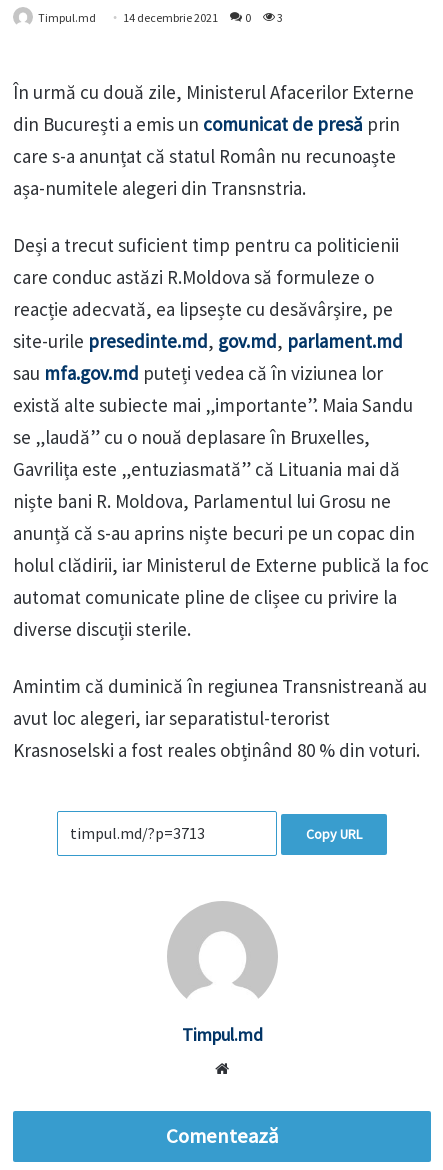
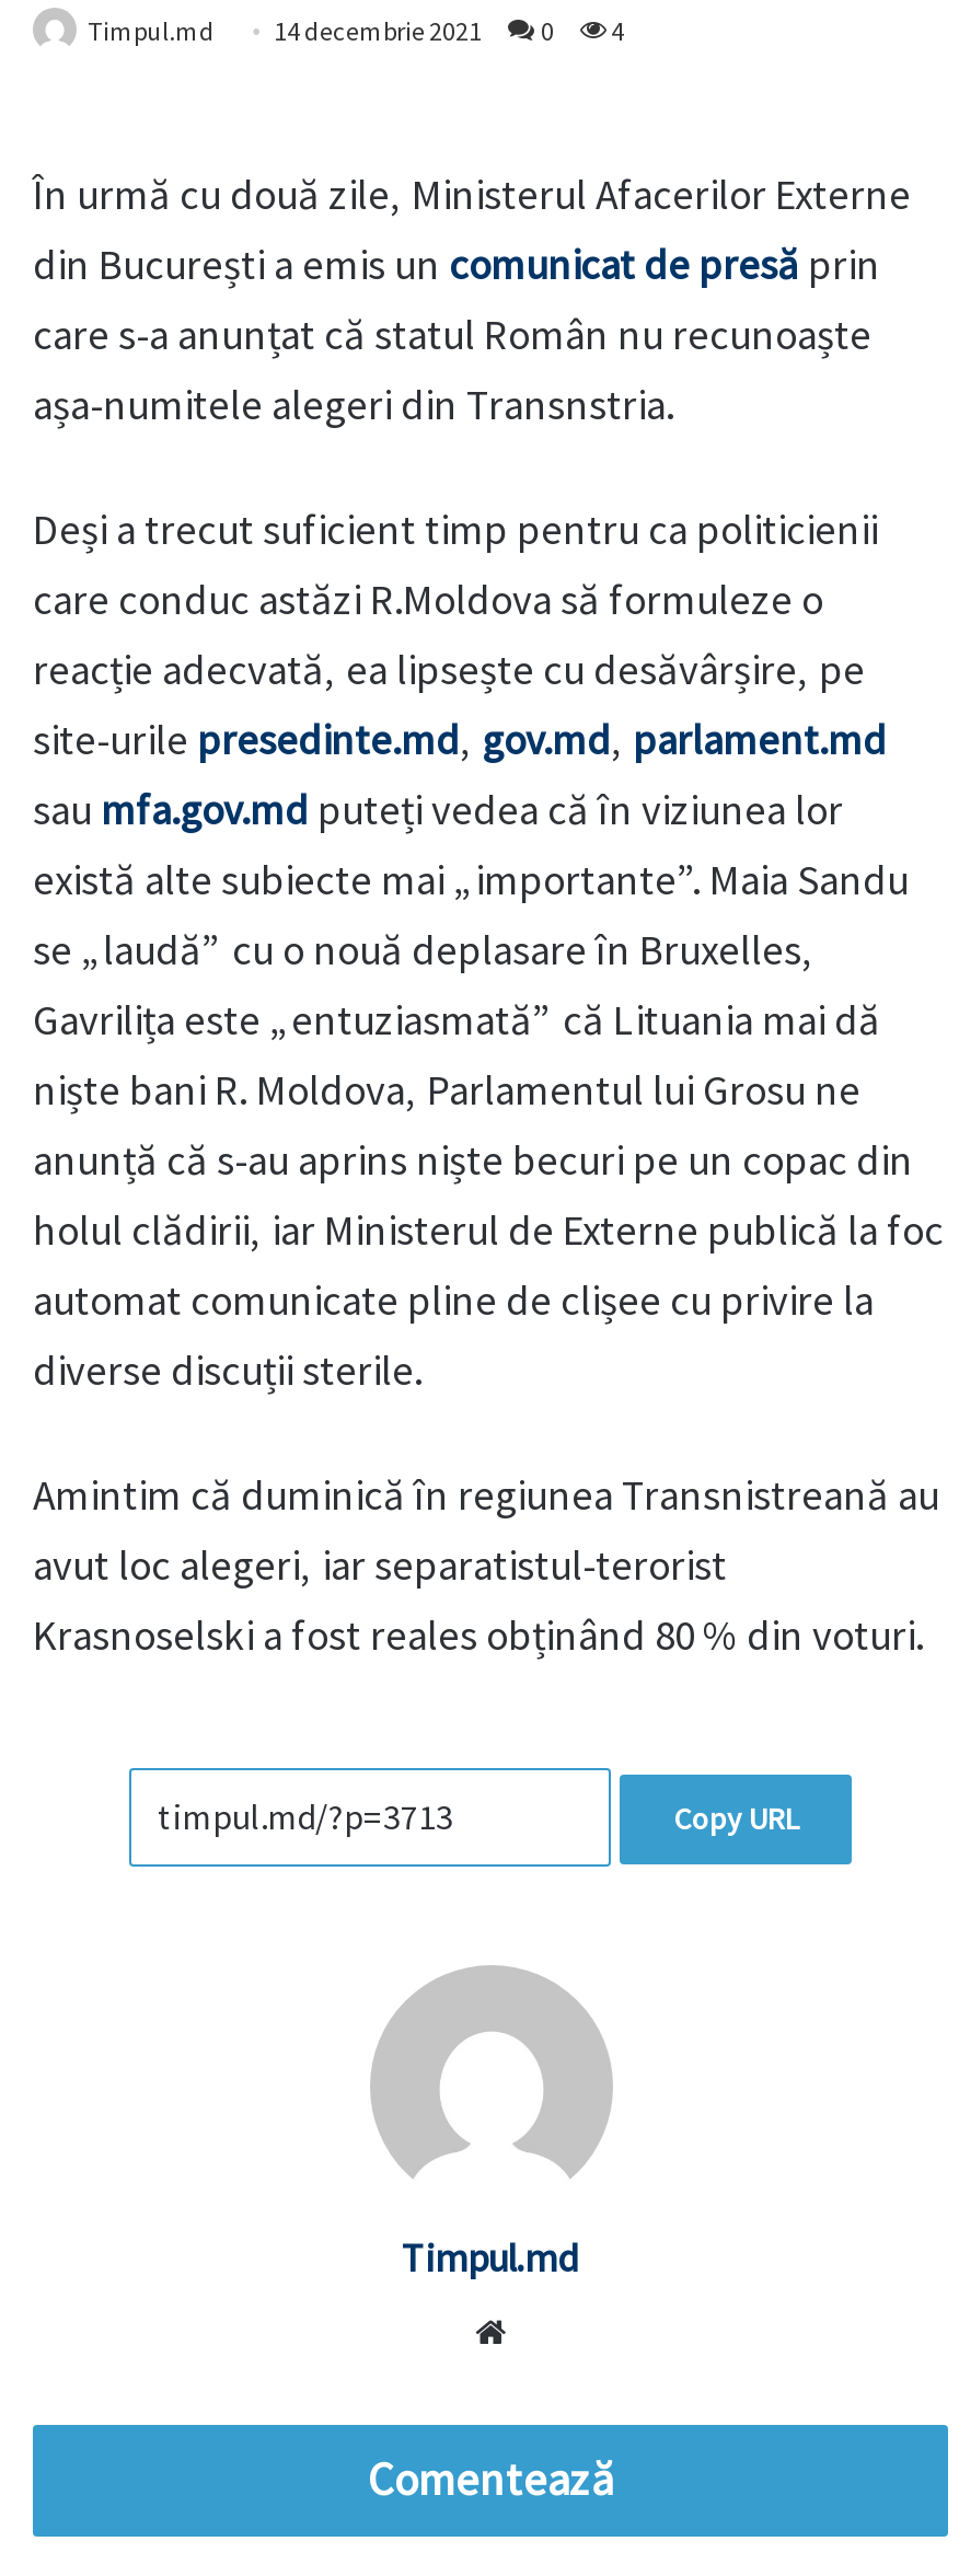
[38,10,283,25] Timpul.md 14 decembrie 2021 0 3 -> [88,15,624,48] Timpul.md 14 decembrie 2021 0 4

